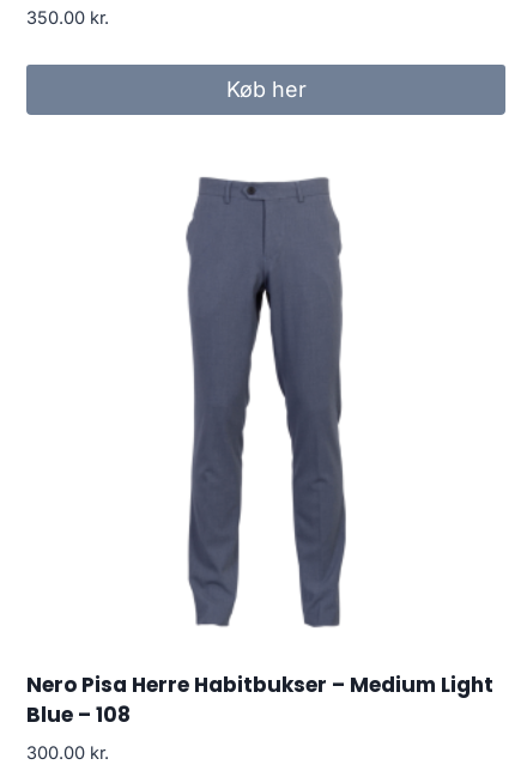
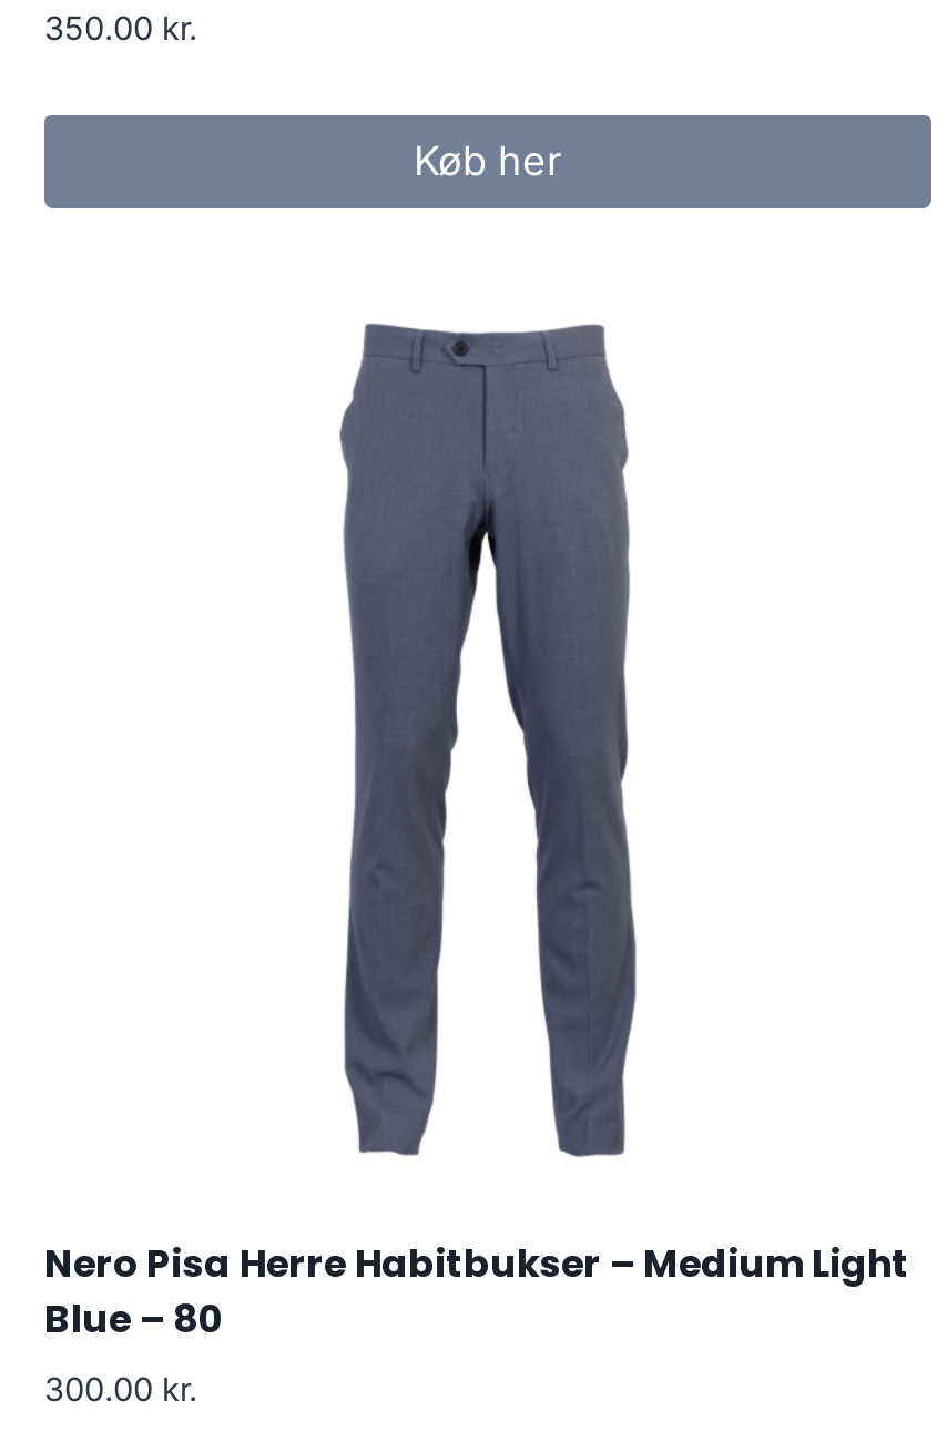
[26,700,131,729] Blue – 108 -> [44,1293,224,1346] Blue – 80

